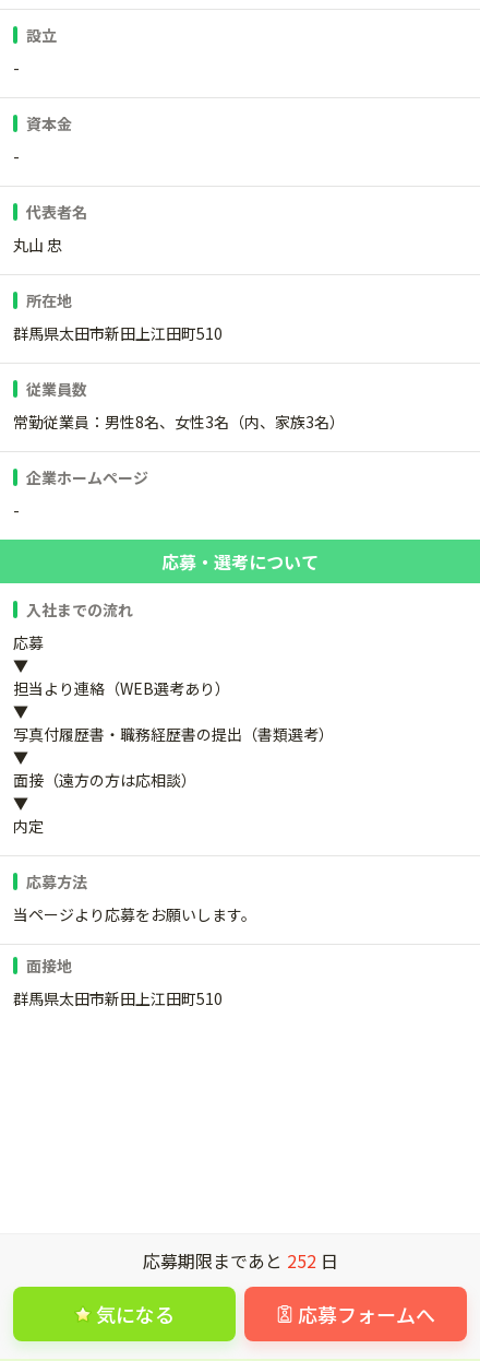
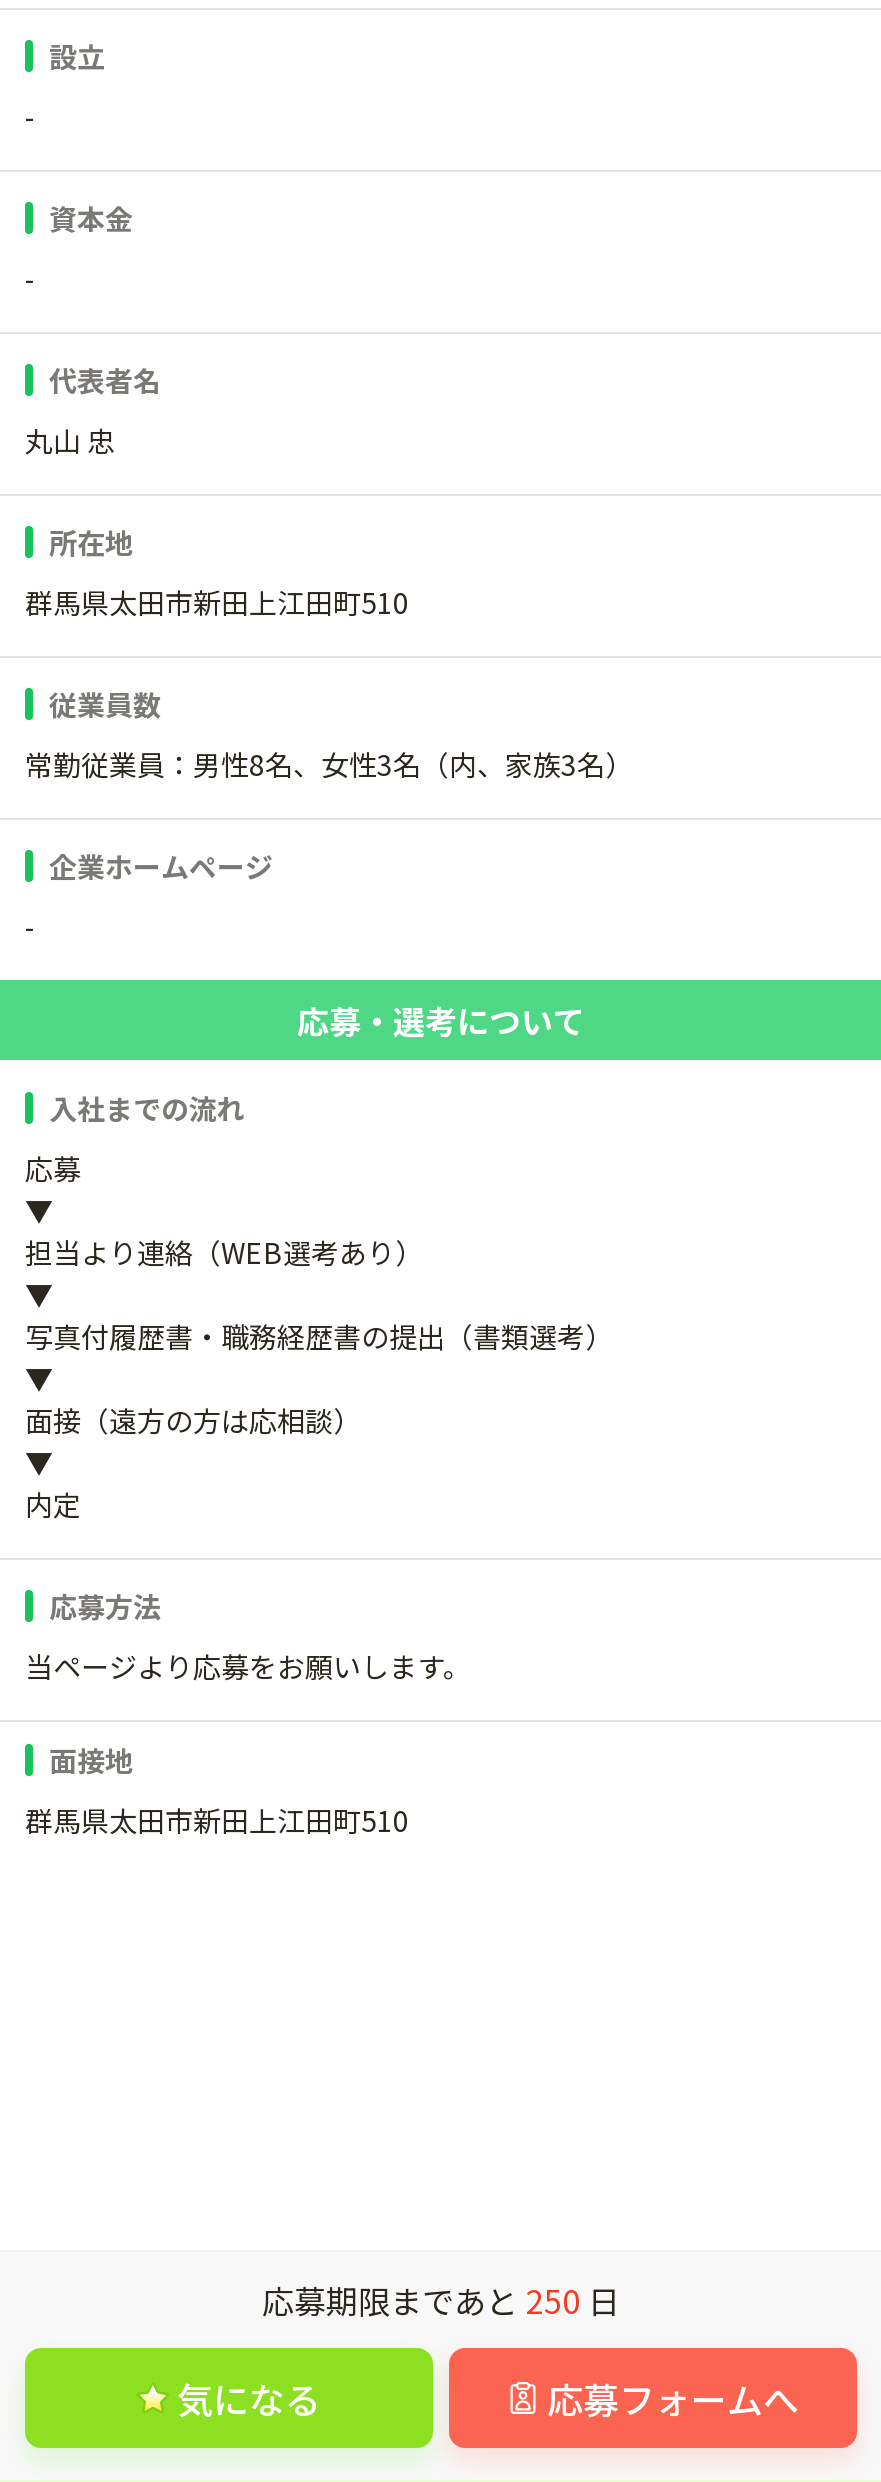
[142,1247,338,1274] 応募期限まであと252日 -> [262,2276,620,2324] 応募期限まであと250日

